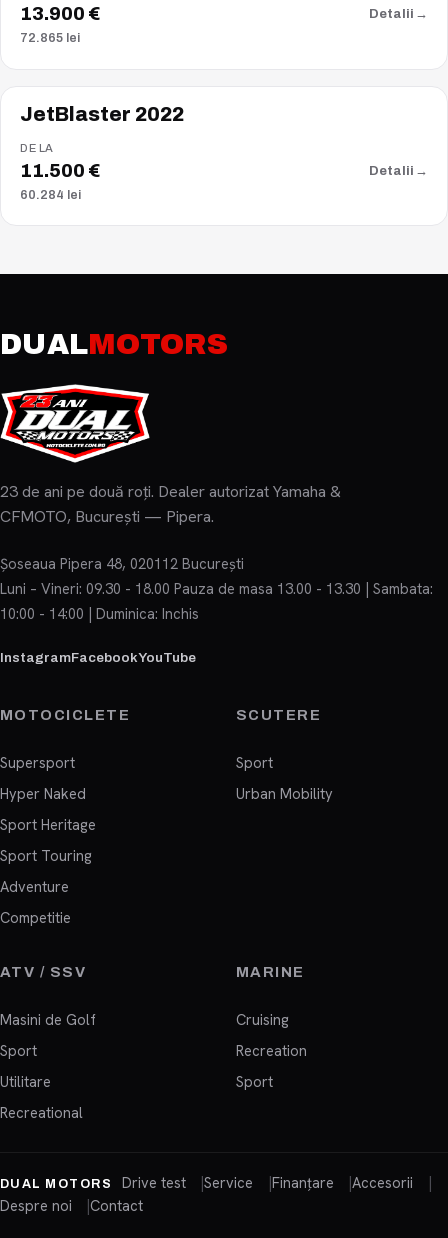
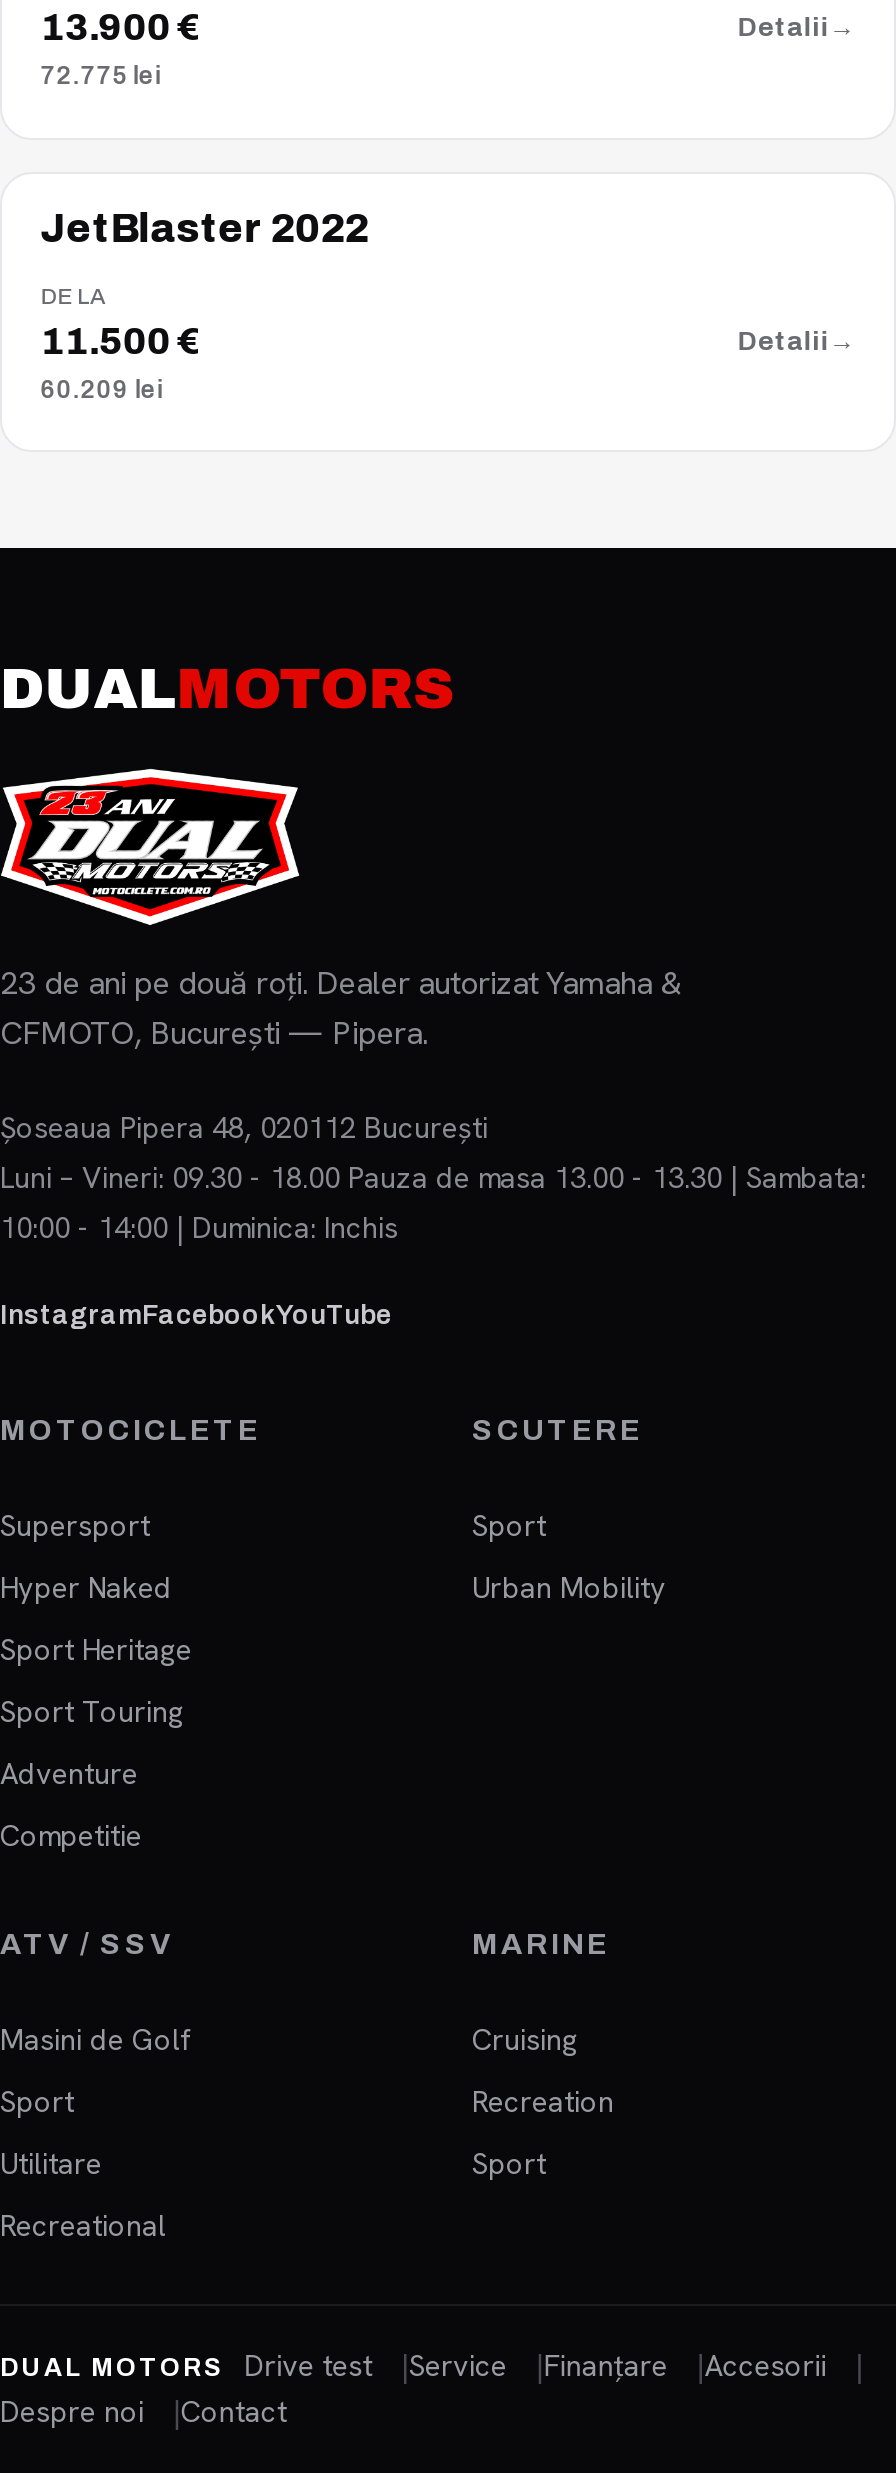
[20,31,80,45] 72.865 lei -> [40,62,160,90] 72.775 lei
[20,187,81,201] 60.284 lei -> [40,375,162,403] 60.209 lei

